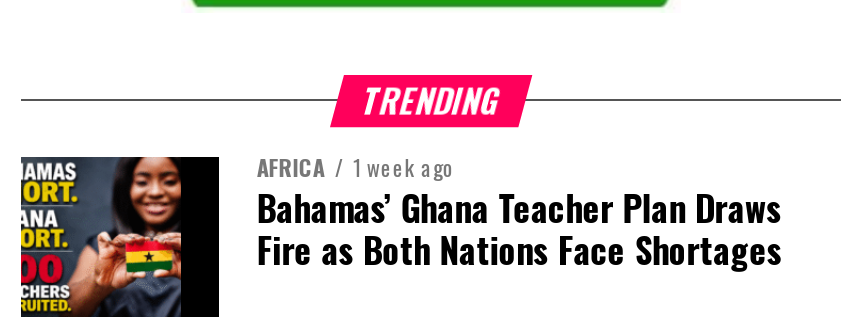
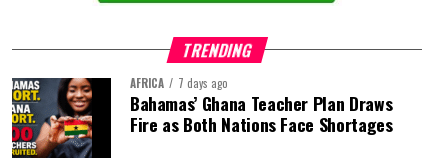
[257,151,455,183] AFRICA 1 week ago -> [130,75,228,91] AFRICA 7 days ago

